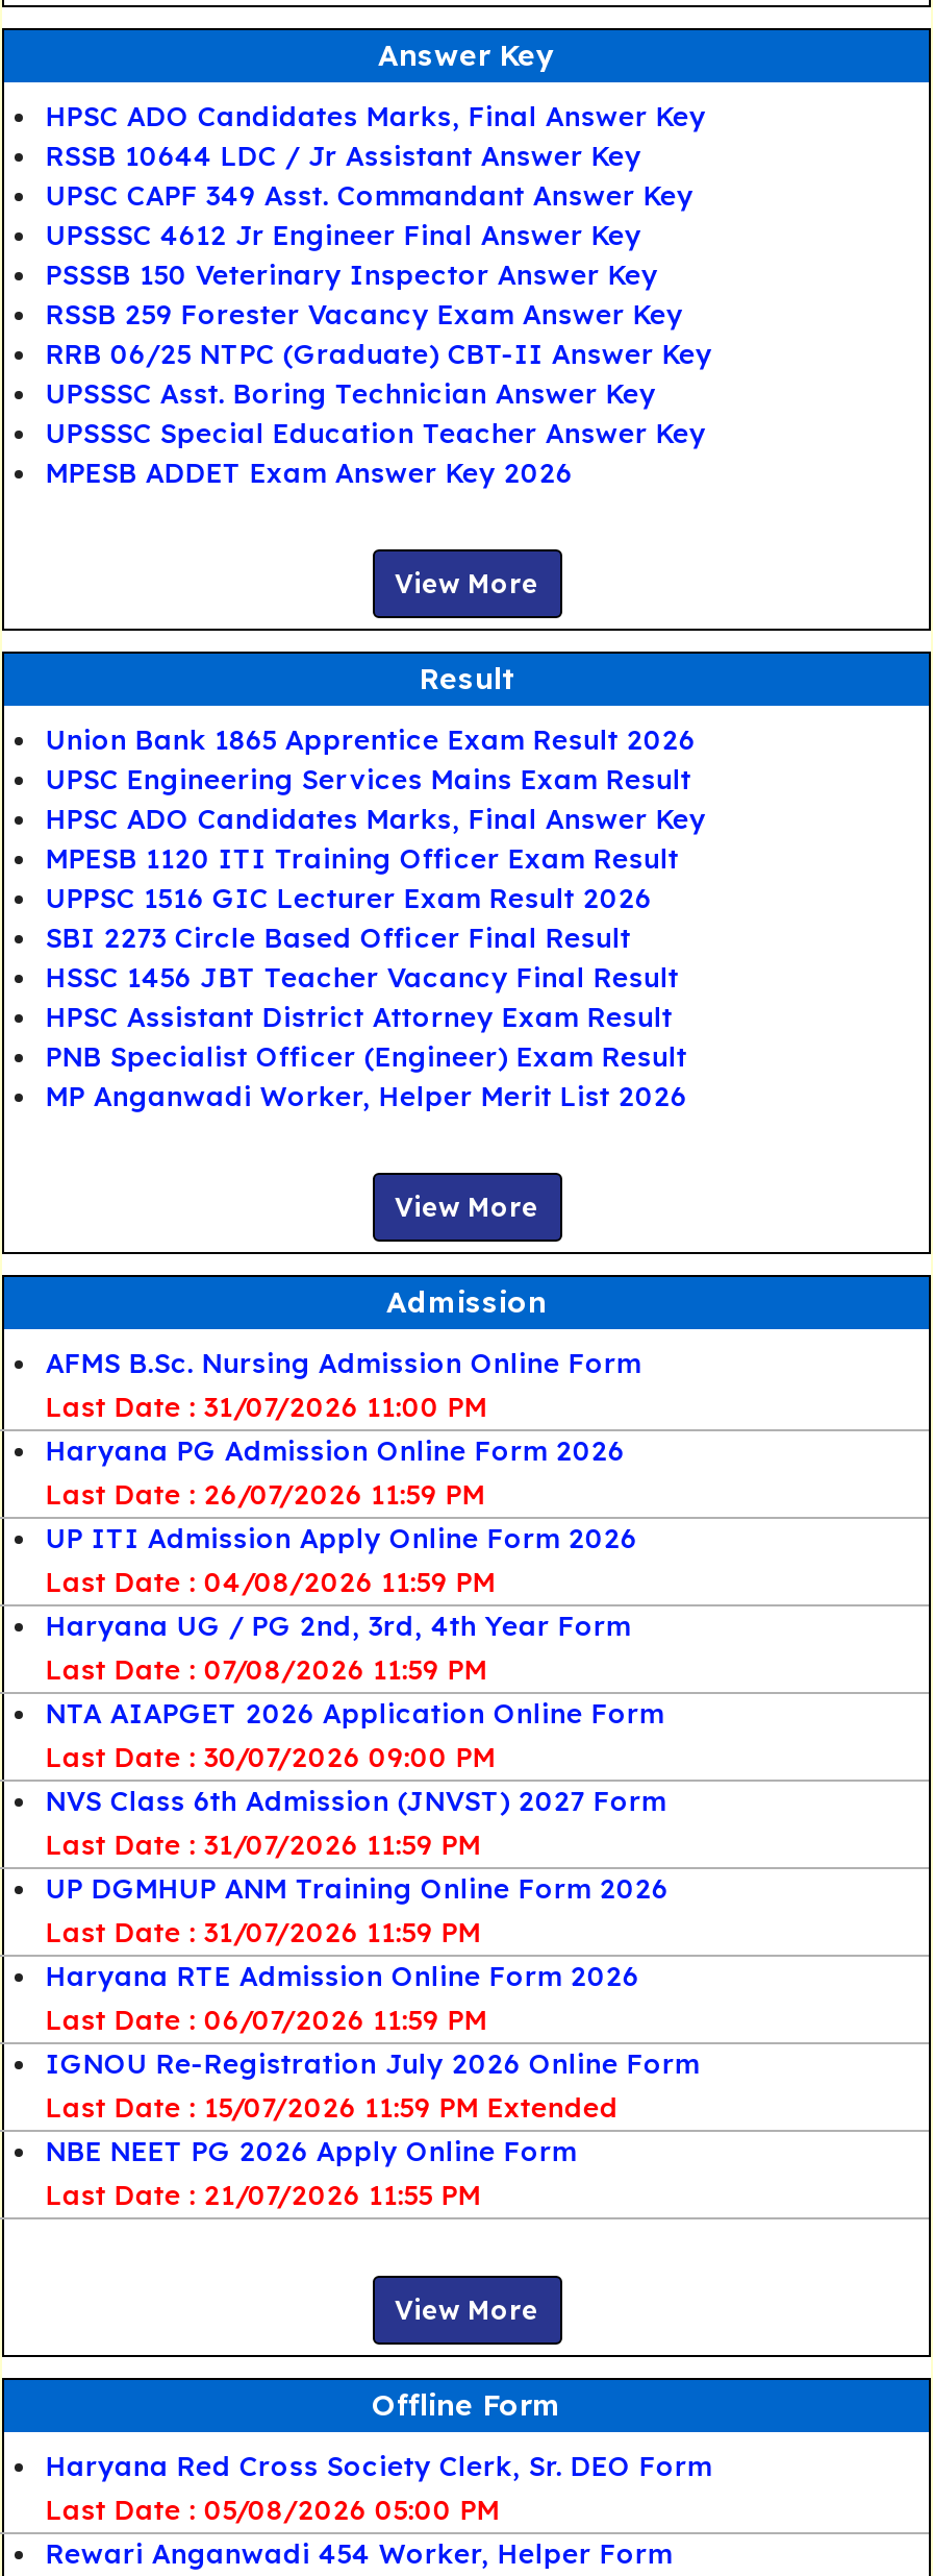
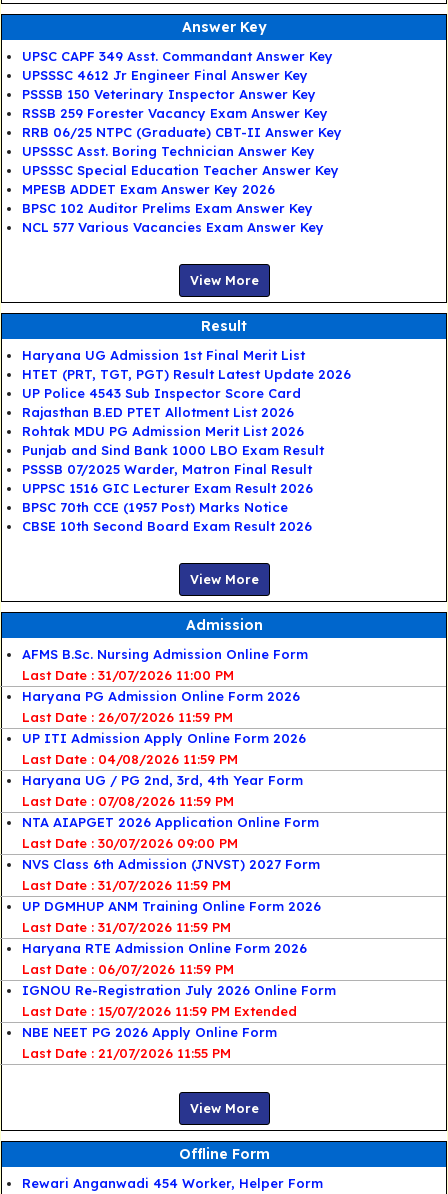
[46,100,706,173] HPSC ADO Candidates Marks, Final Answer Key | RSSB 10644 LDC / Jr Assistant Answer Key -> none
none -> [22,200,324,235] BPSC 102 Auditor Prelims Exam Answer Key | NCL 577 Various Vacancies Exam Answer Key
[46,723,706,875] Union Bank 1865 Apprentice Exam Result 2026 | UPSC Engineering Services Mains Exam Result | HPSC ADO Candidates Marks, Final Answer Key | MPESB 1120 ITI Training Officer Exam Result -> [22,347,351,477] Haryana UG Admission 1st Final Merit List | HTET (PRT, TGT, PGT) Result Latest Update 2026 | UP Police 4543 Sub Inspector Score Card | Rajasthan B.ED PTET Allotment List 2026 | Rohtak MDU PG Admission Merit List 2026 | Punjab and Sind Bank 1000 LBO Exam Result | PSSSB 07/2025 Warder, Matron Final Result
moved [46,882,652,915] -> [22,480,313,496]: UPPSC 1516 GIC Lecturer Exam Result 2026
[46,921,687,1113] SBI 2273 Circle Based Officer Final Result | HSSC 1456 JBT Teacher Vacancy Final Result | HPSC Assistant District Attorney Exam Result | PNB Specialist Officer (Engineer) Exam Result | MP Anganwadi Worker, Helper Merit List 2026 -> [22,499,312,534] BPSC 70th CCE (1957 Post) Marks Notice | CBSE 10th Second Board Exam Result 2026
[46,2449,712,2527] Haryana Red Cross Society Clerk, Sr. DEO Form | Last Date : 05/08/2026 05:00 PM -> none

